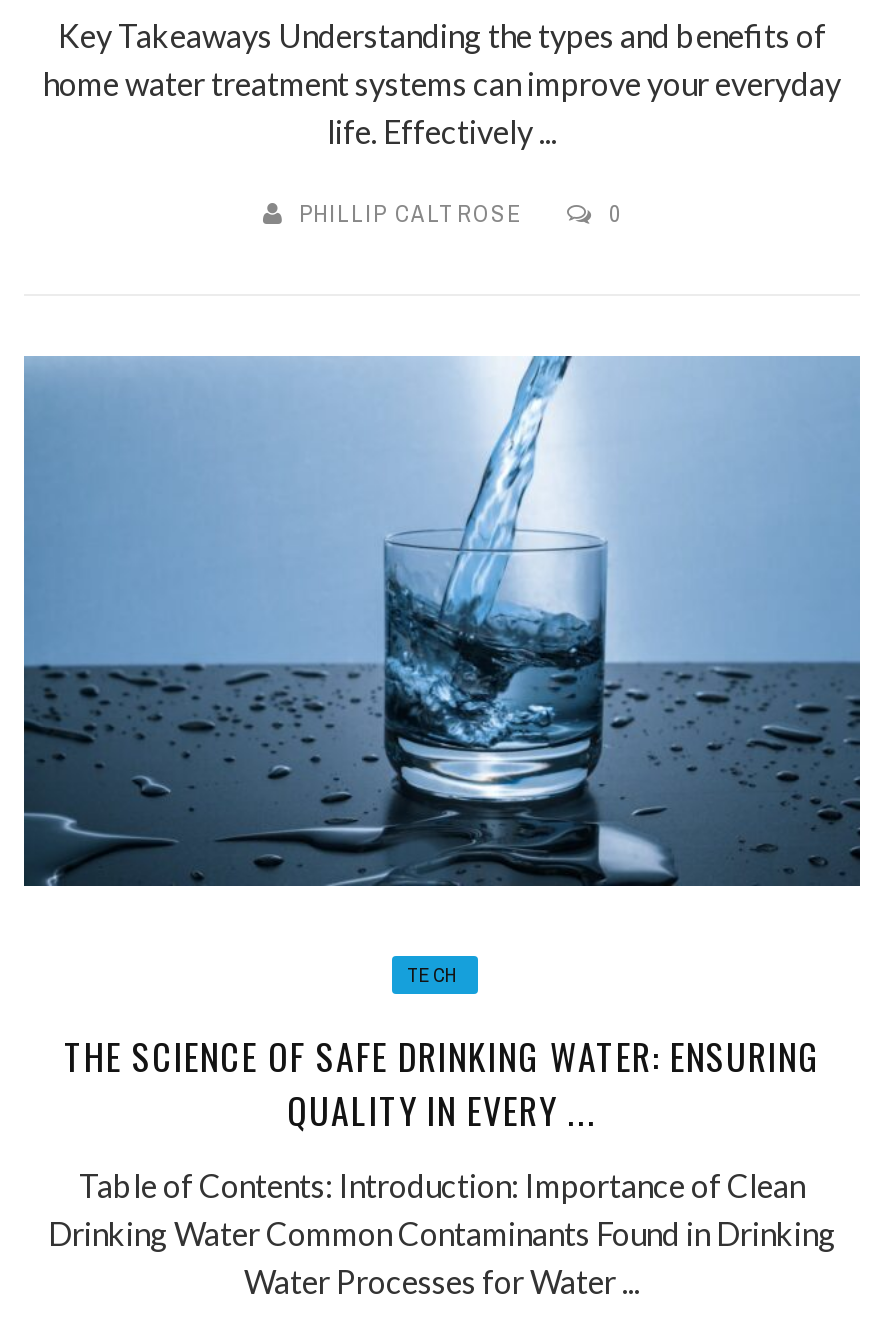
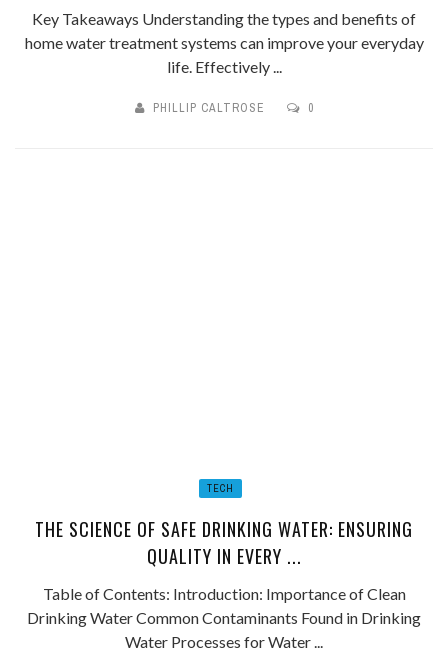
[22,354,862,888] [image] -> none

